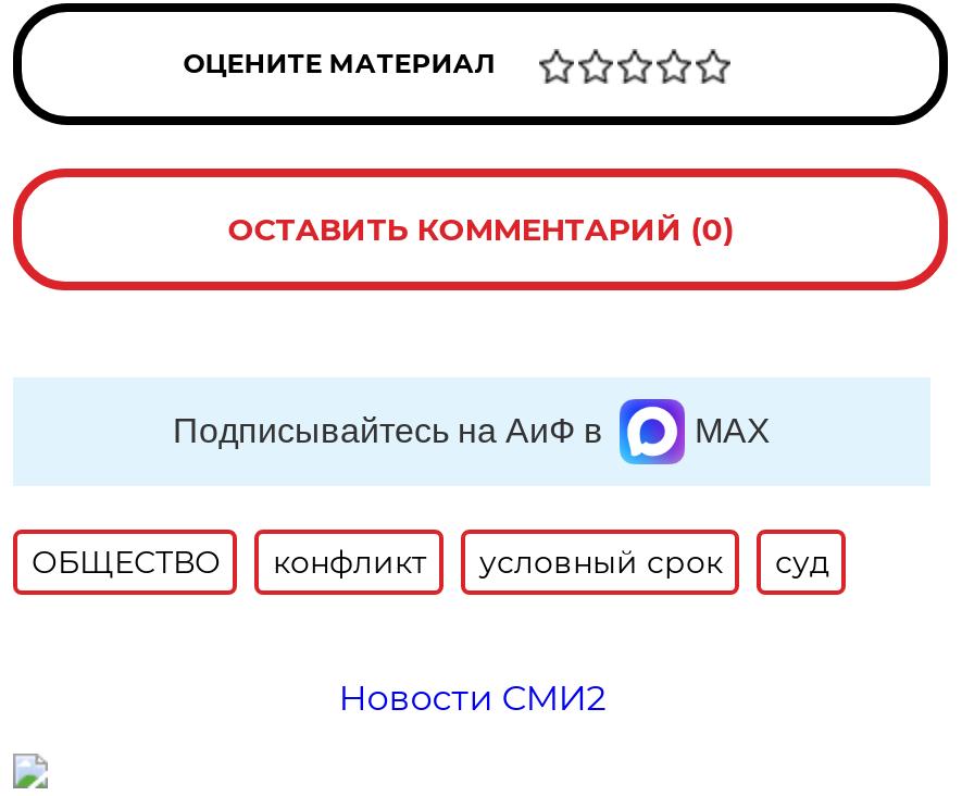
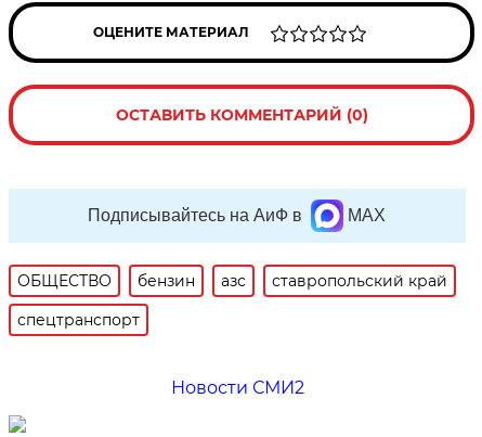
[273,542,829,582] конфликт | условный срок | суд -> [18,271,448,330] бензин | азс | ставропольский край | спецтранспорт

